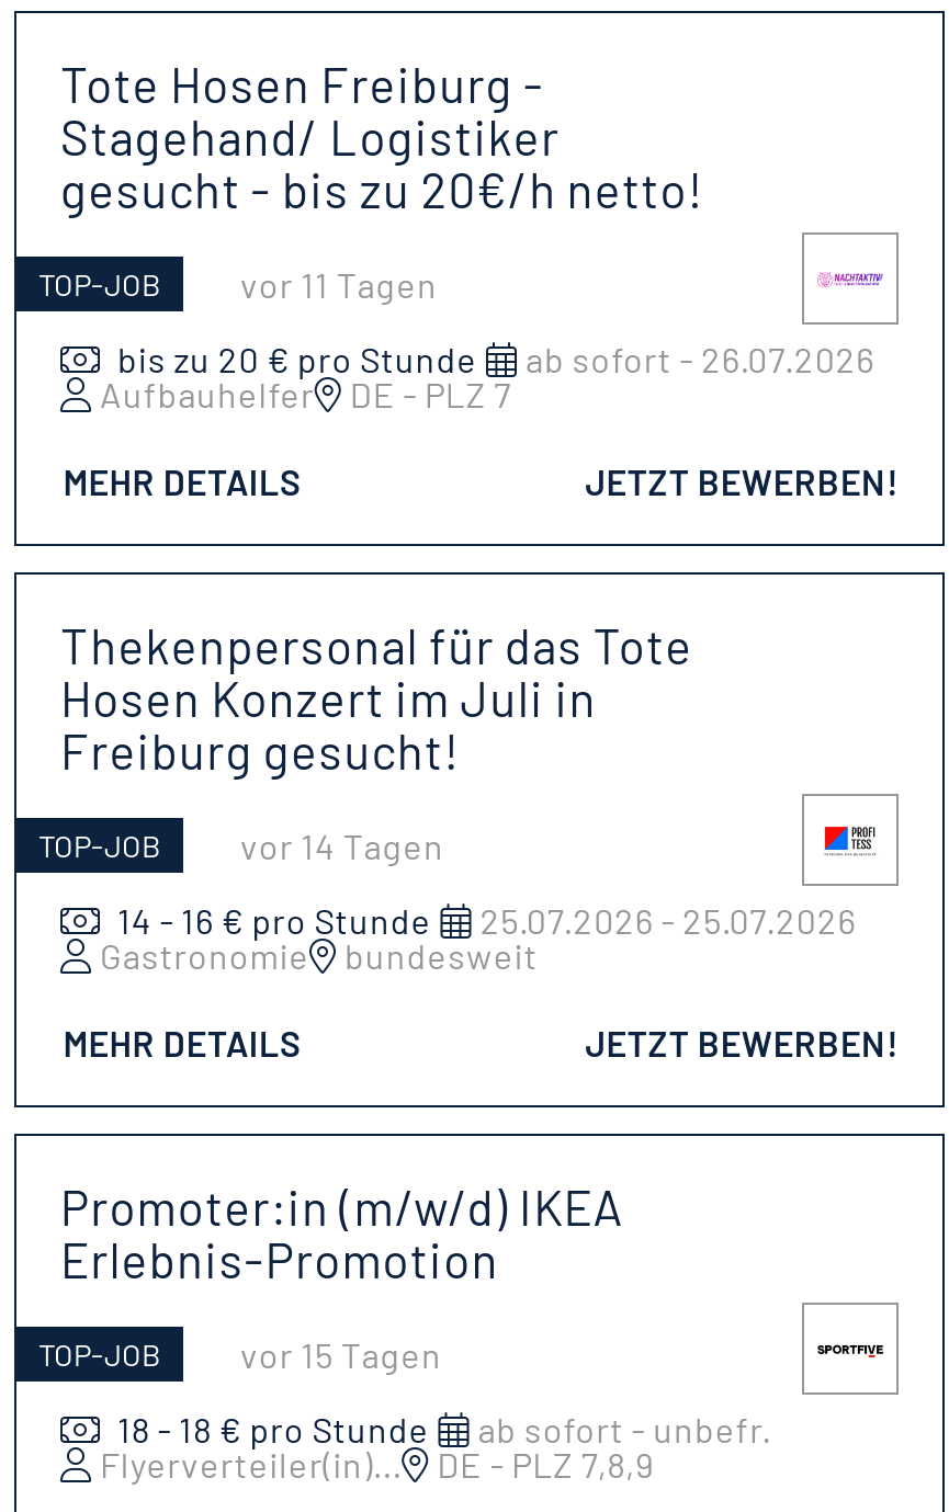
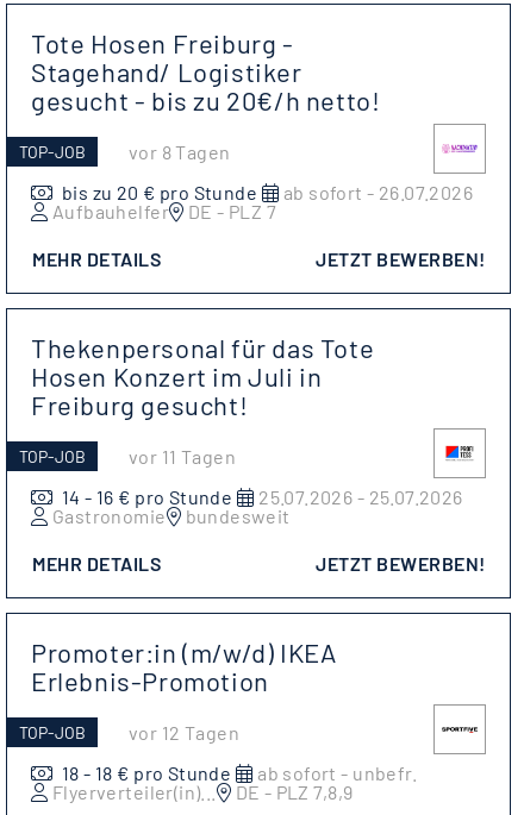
[240,262,438,304] vor 11 Tagen -> [129,140,230,162] vor 8 Tagen
[240,823,444,865] vor 14 Tagen -> [129,444,236,467] vor 11 Tagen
[240,1332,442,1374] vor 15 Tagen -> [129,720,239,743] vor 12 Tagen

